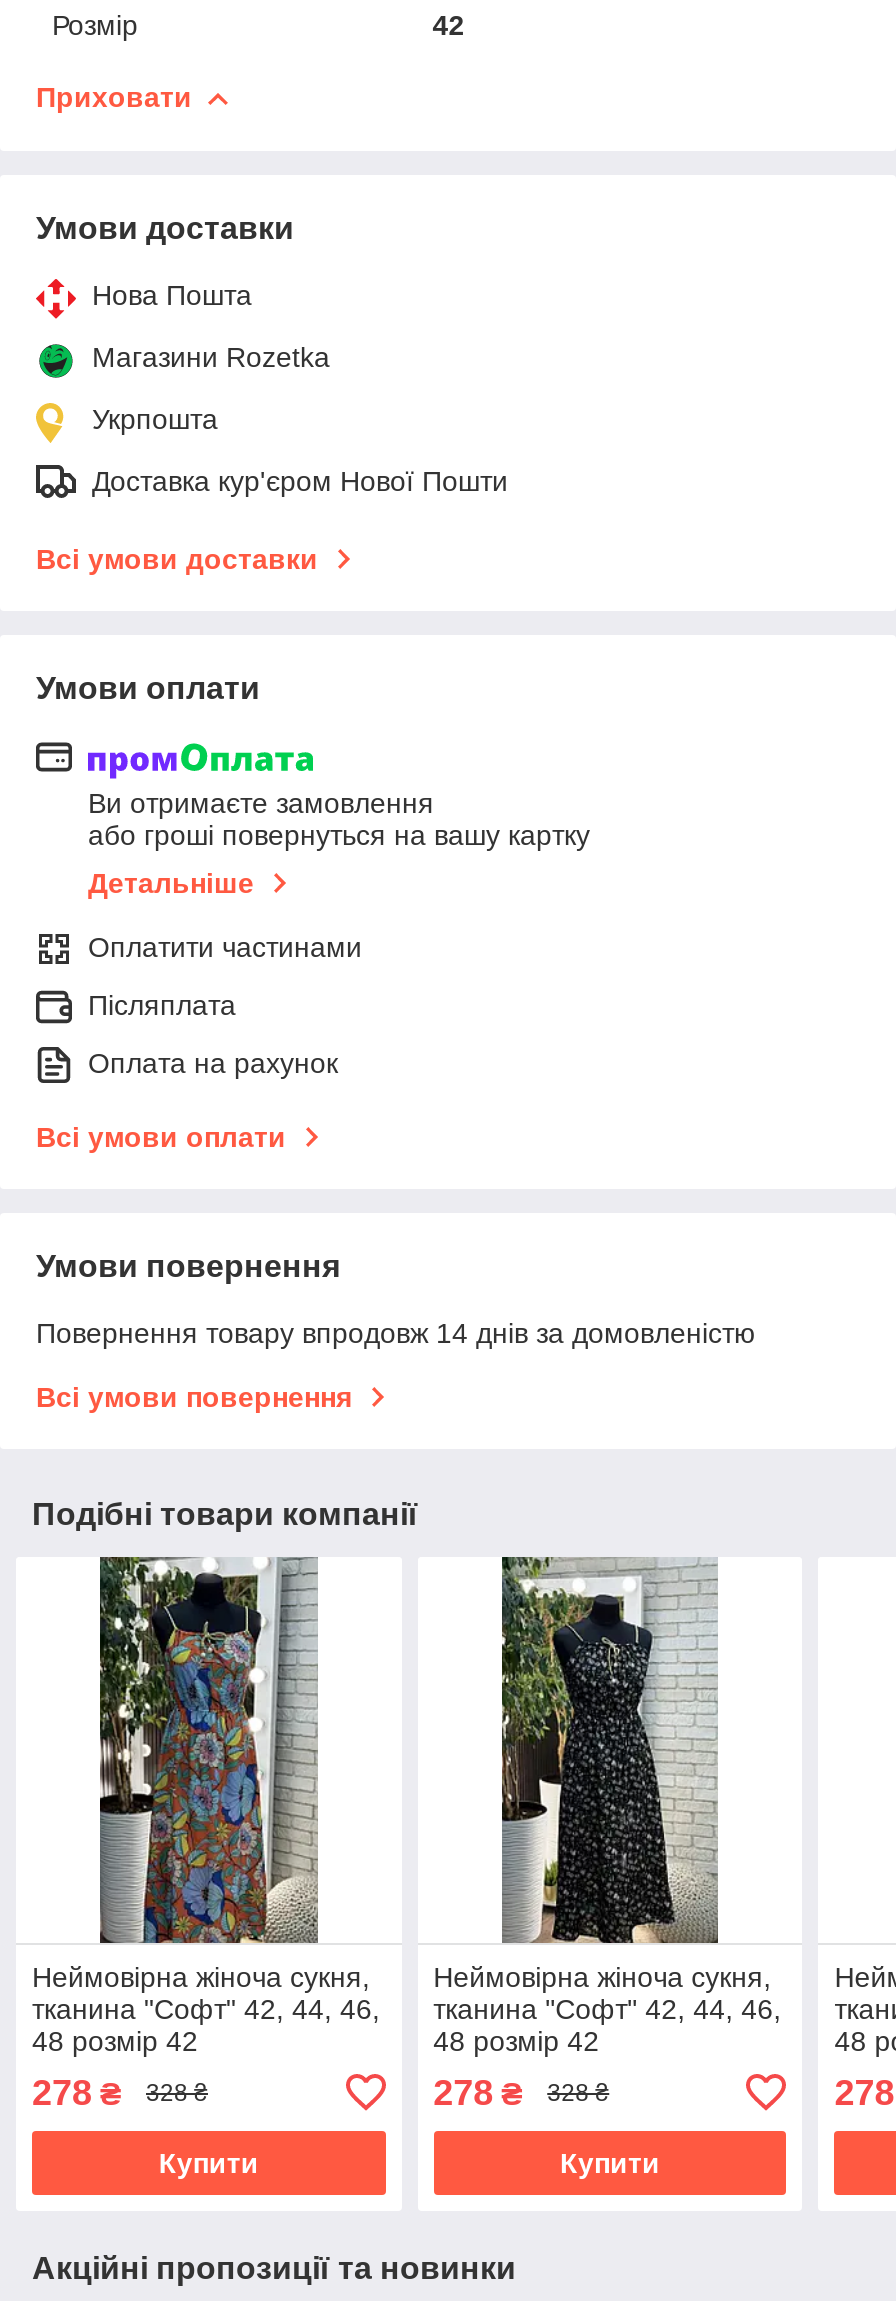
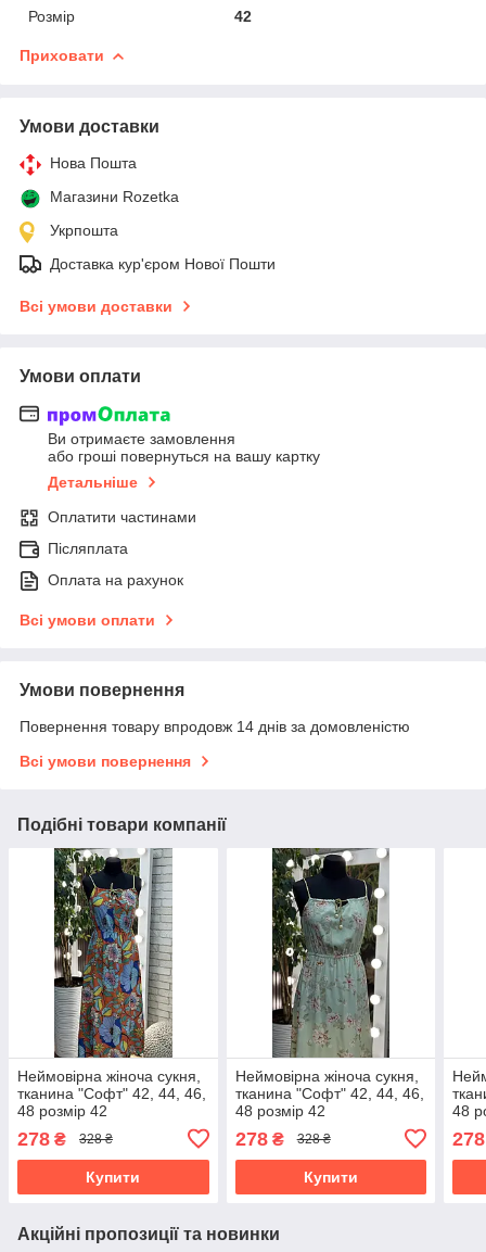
[500,1557,718,1943] [image] -> [271,848,389,1059] [image]

